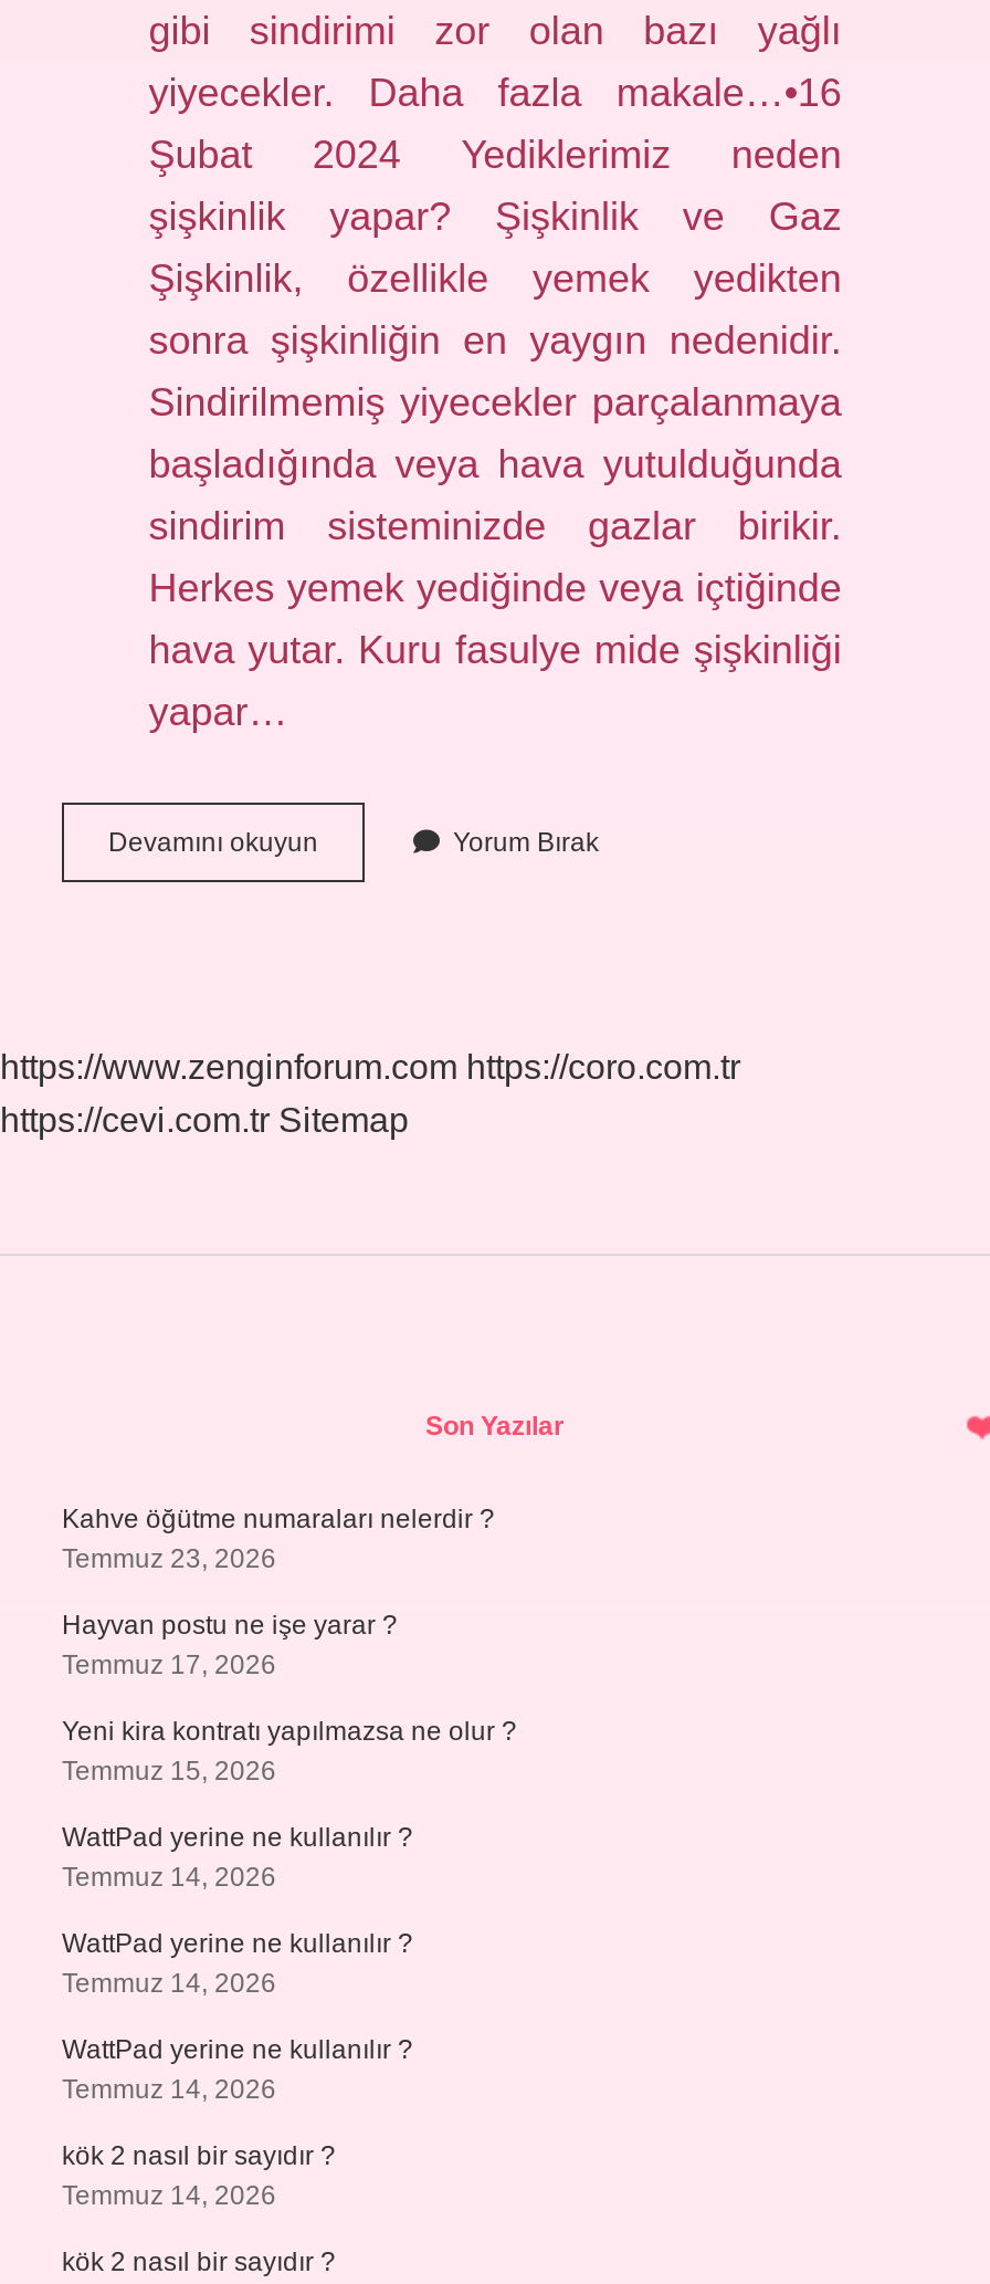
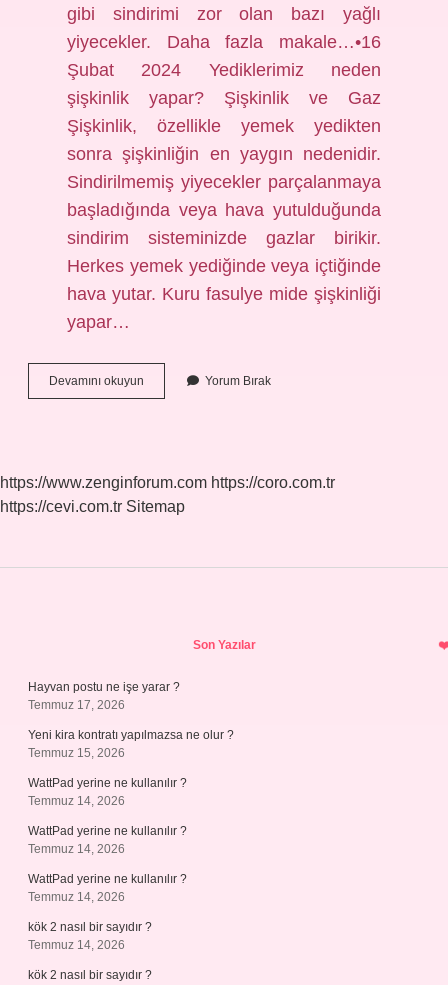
[62,1504,495,1574] Kahve öğütme numaraları nelerdir ? | Temmuz 23, 2026 -> none

